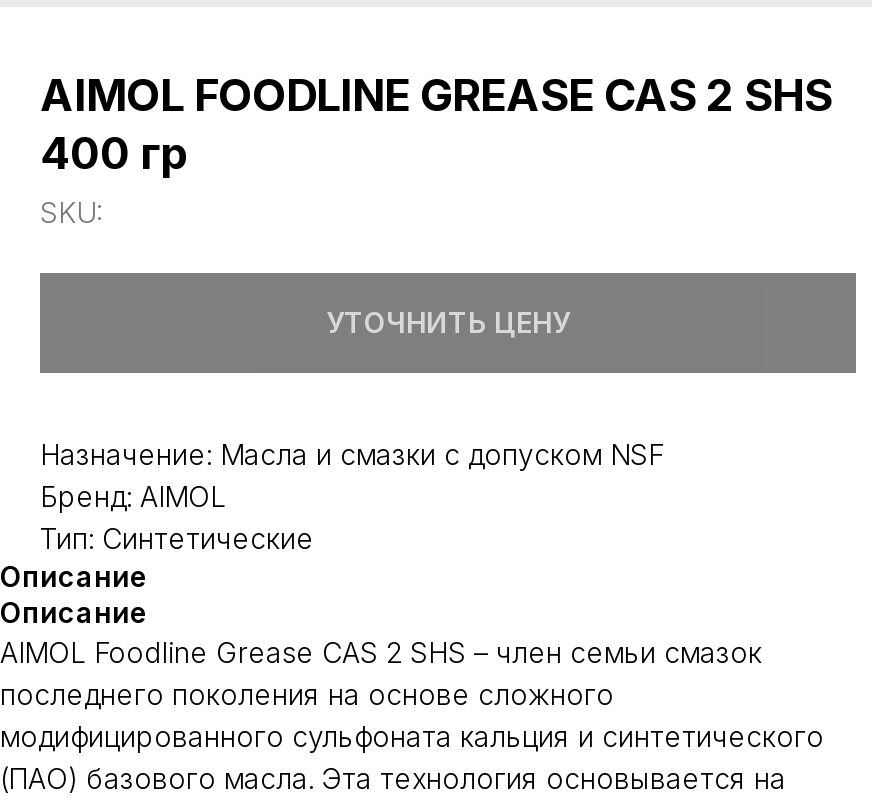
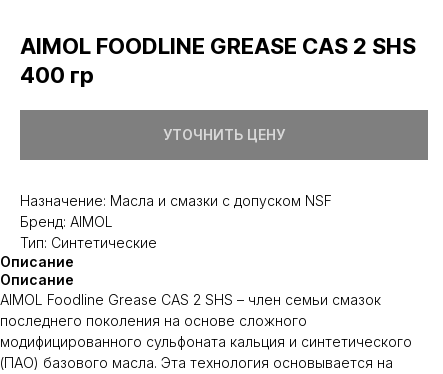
[40,195,102,229] SKU: -> none

